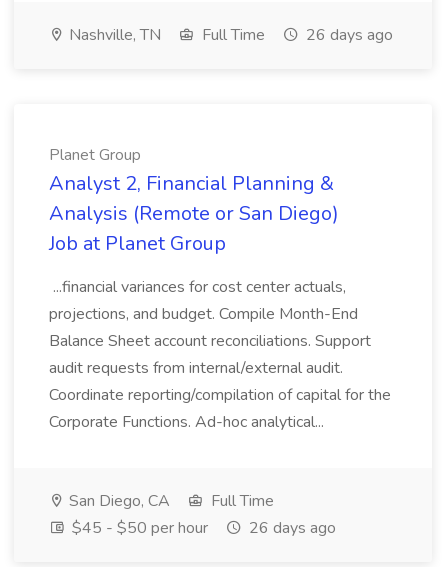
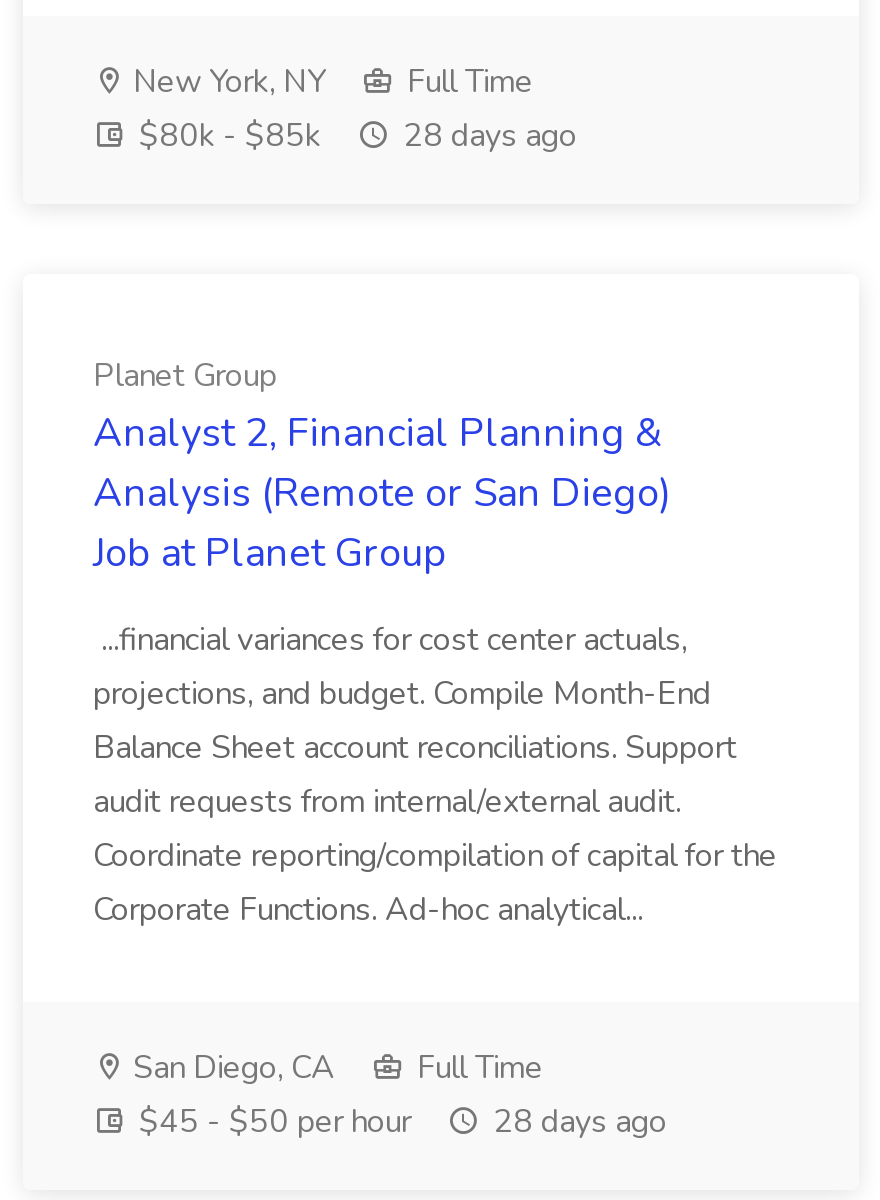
[65,24,161,46] Nashville, TN -> [125,60,325,104] New York, NY
[302,24,393,46] 26 days ago -> [131,114,577,158] $80k - $85k | 28 days ago
[68,517,336,539] $45 - $50 per hour 26 days ago -> [131,1100,667,1144] $45 - $50 per hour 28 days ago

